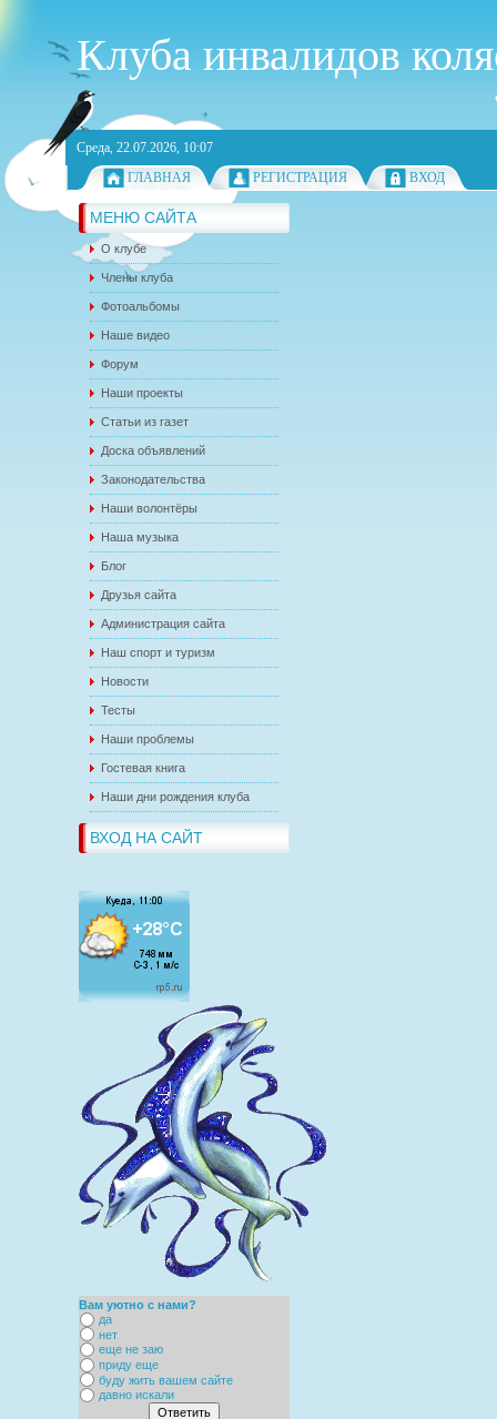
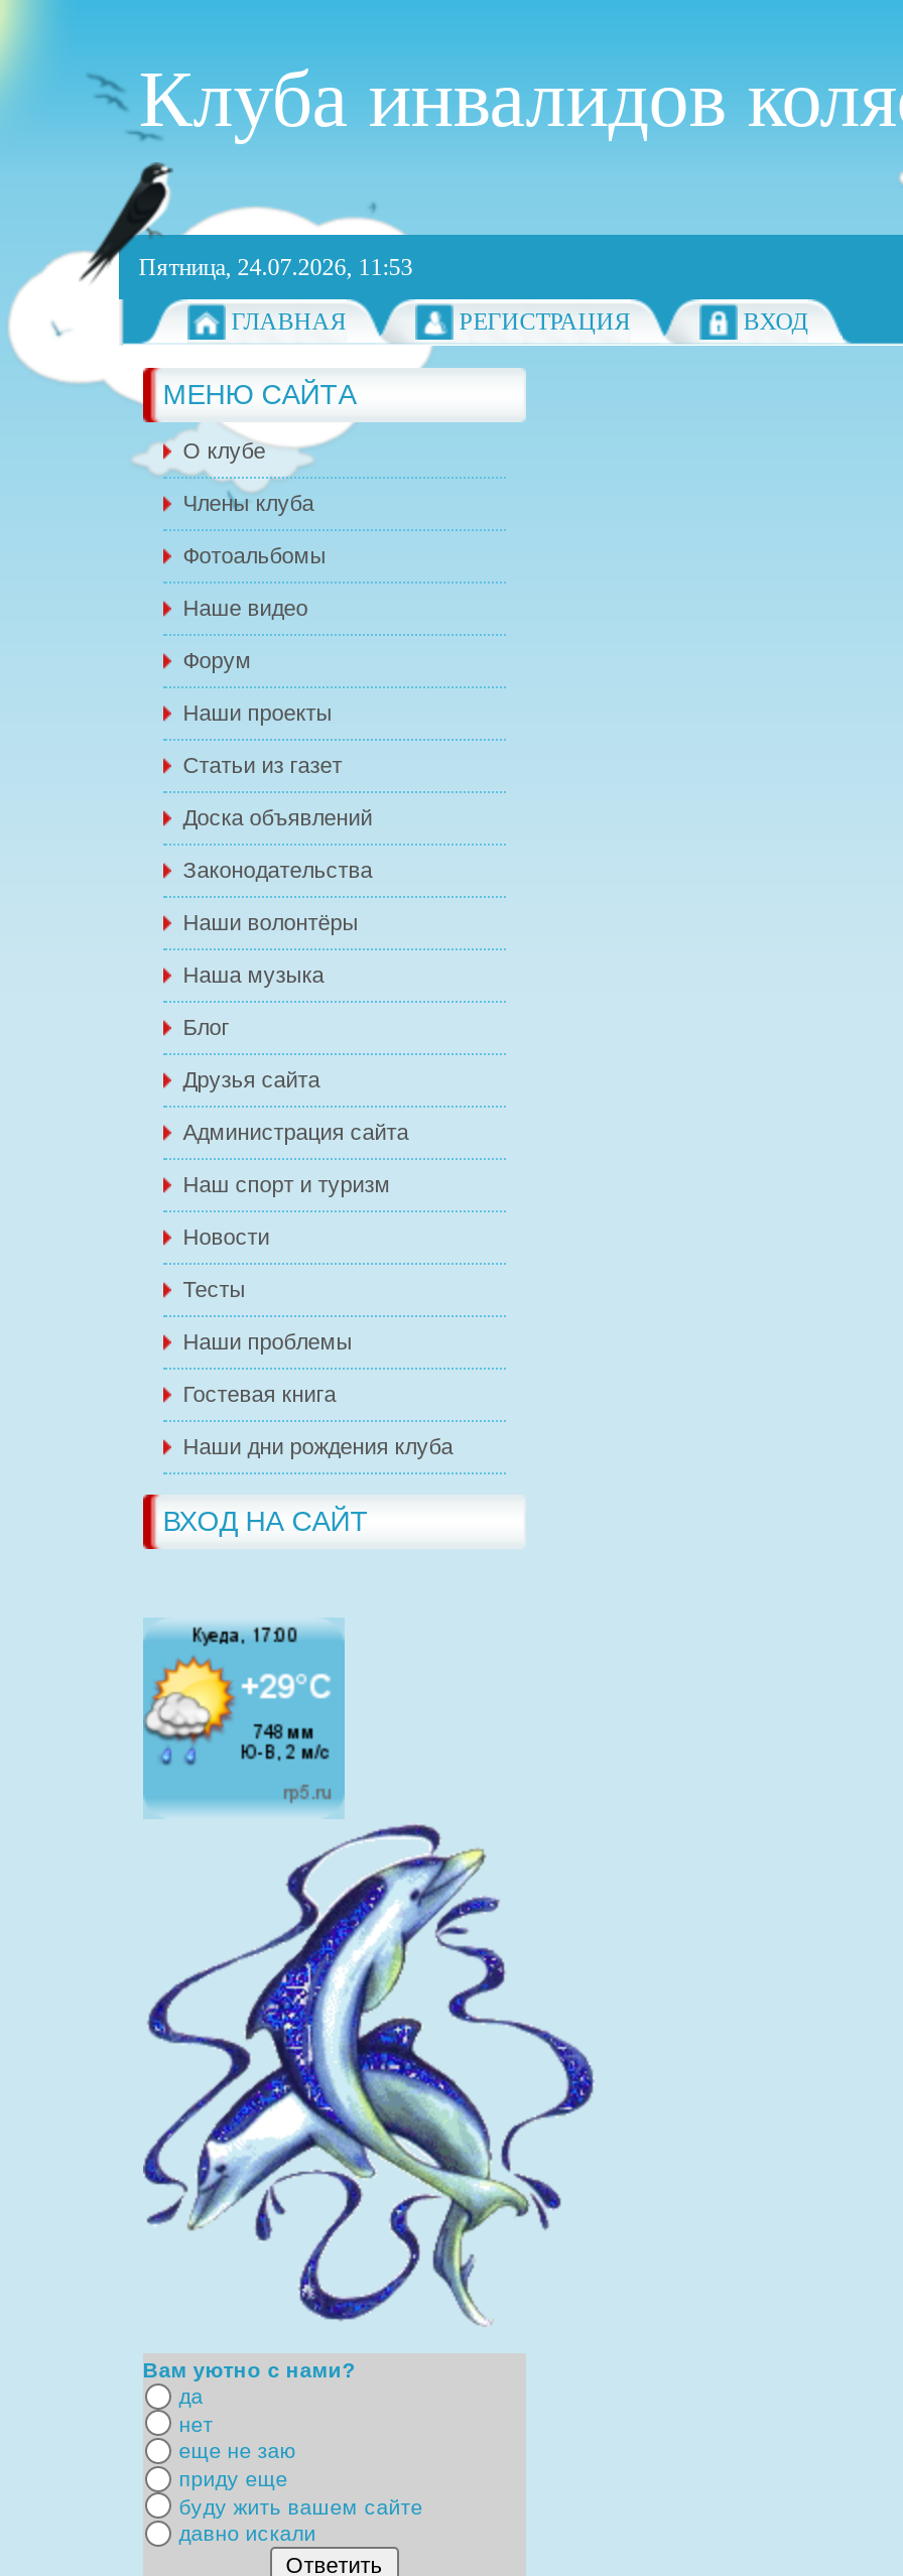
[76,140,213,155] Среда, 22.07.2026, 10:07 -> [139,253,413,281] Пятница, 24.07.2026, 11:53

